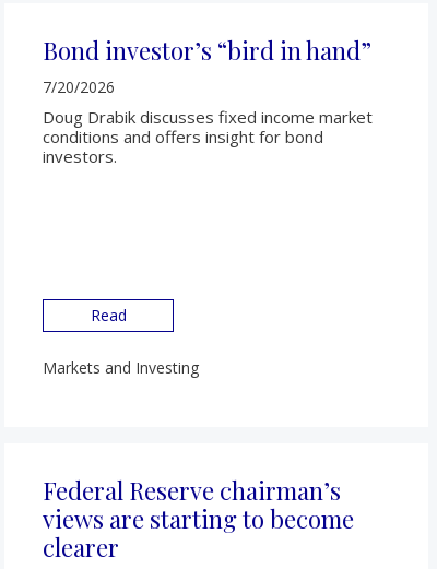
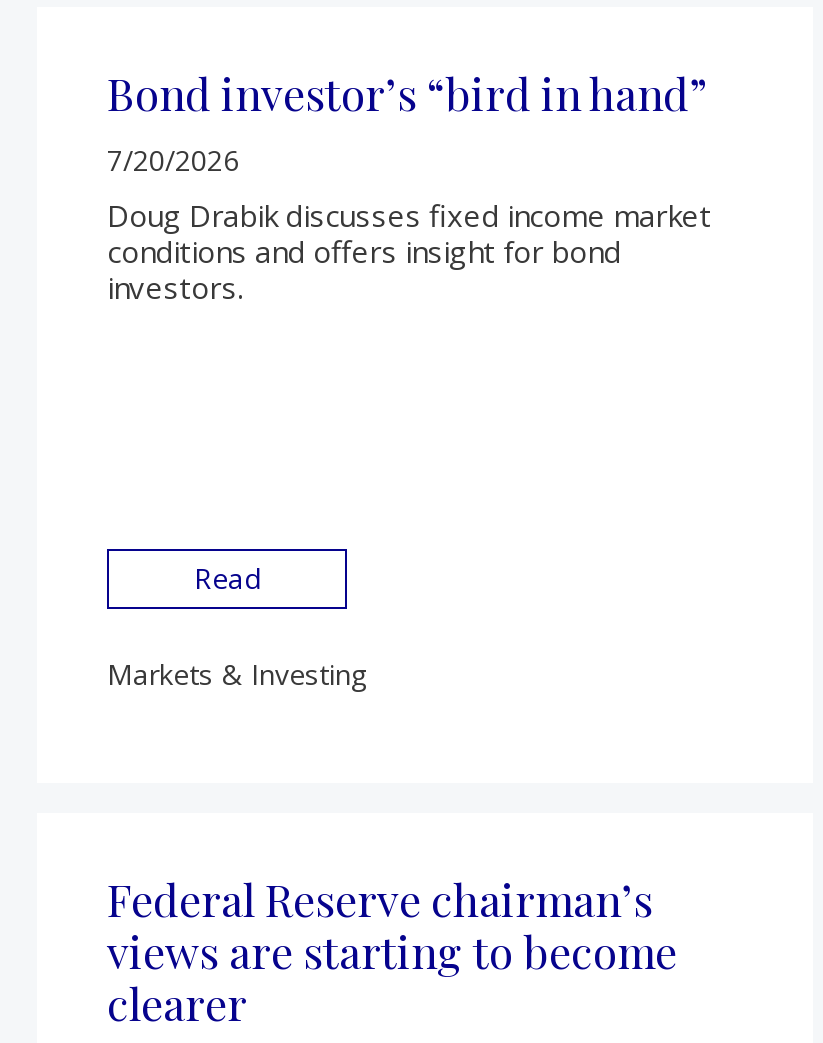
[43,357,199,378] Markets and Investing -> [107,655,367,693] Markets & Investing

